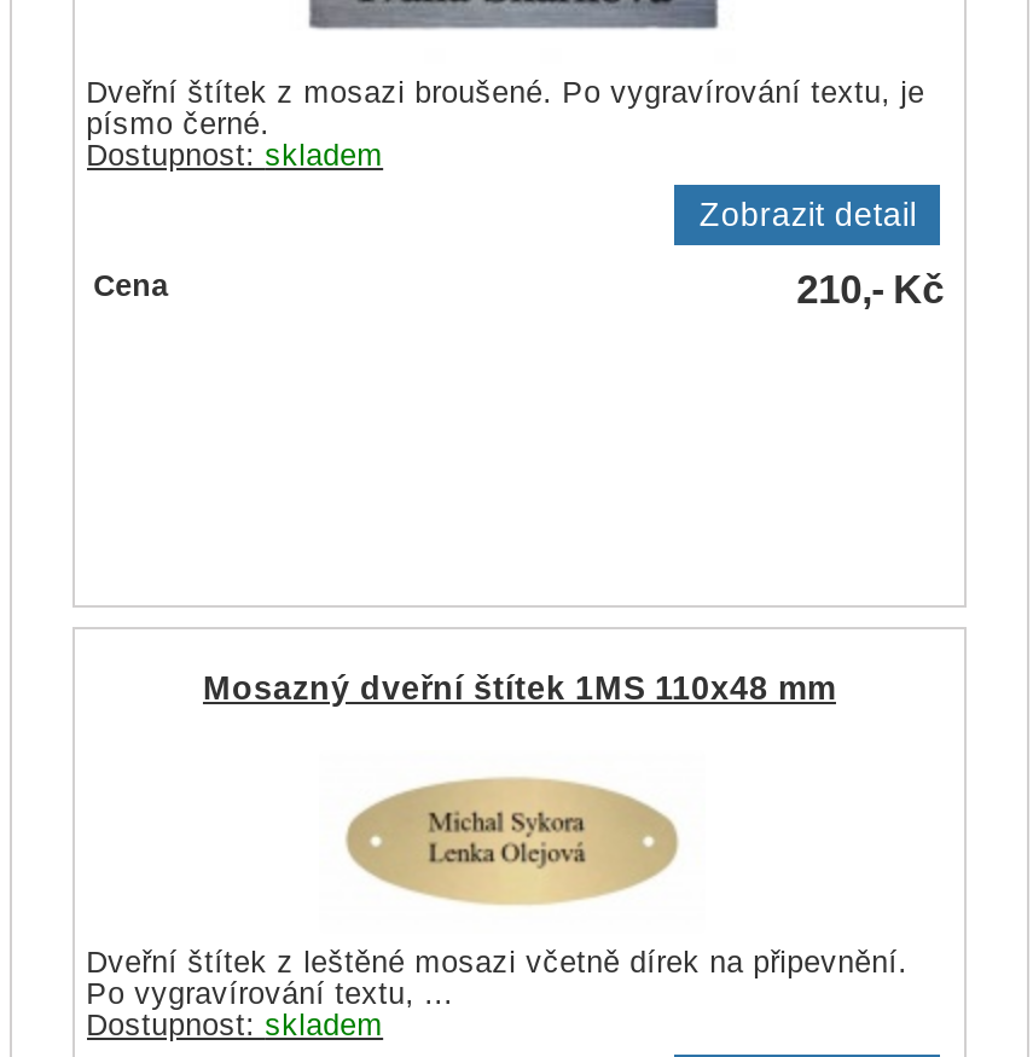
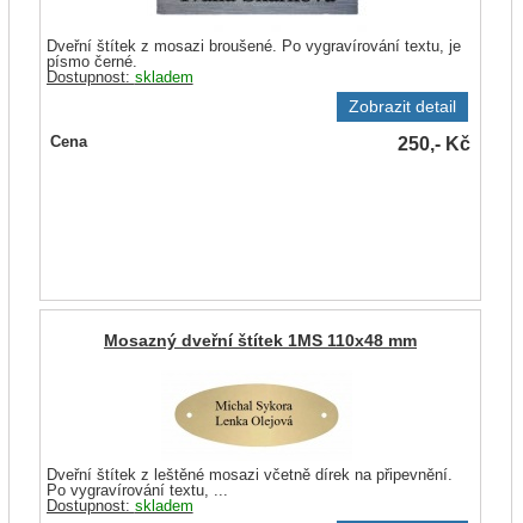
[796,267,944,311] 210,- Kč -> [397,132,470,154] 250,- Kč

